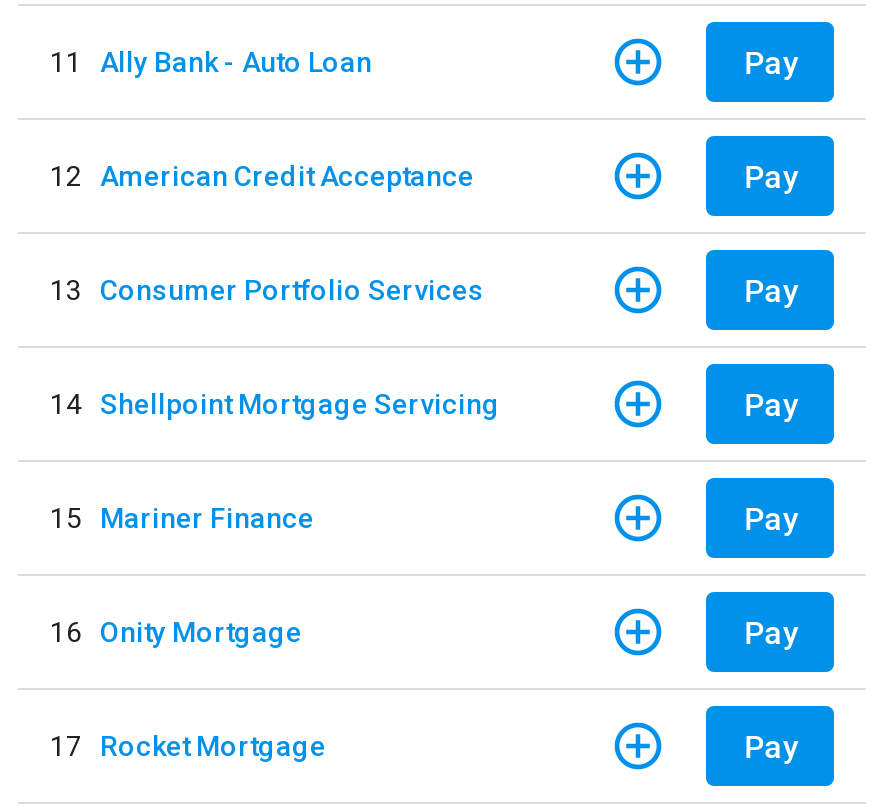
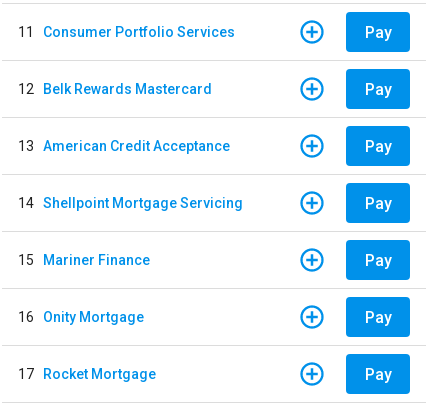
[50,45,372,77] 11 Ally Bank - Auto Loan -> [18,23,235,39] 11 Consumer Portfolio Services
[50,159,474,191] 12 American Credit Acceptance -> [18,80,212,96] 12 Belk Rewards Mastercard
[50,273,484,305] 13 Consumer Portfolio Services -> [18,137,230,153] 13 American Credit Acceptance

